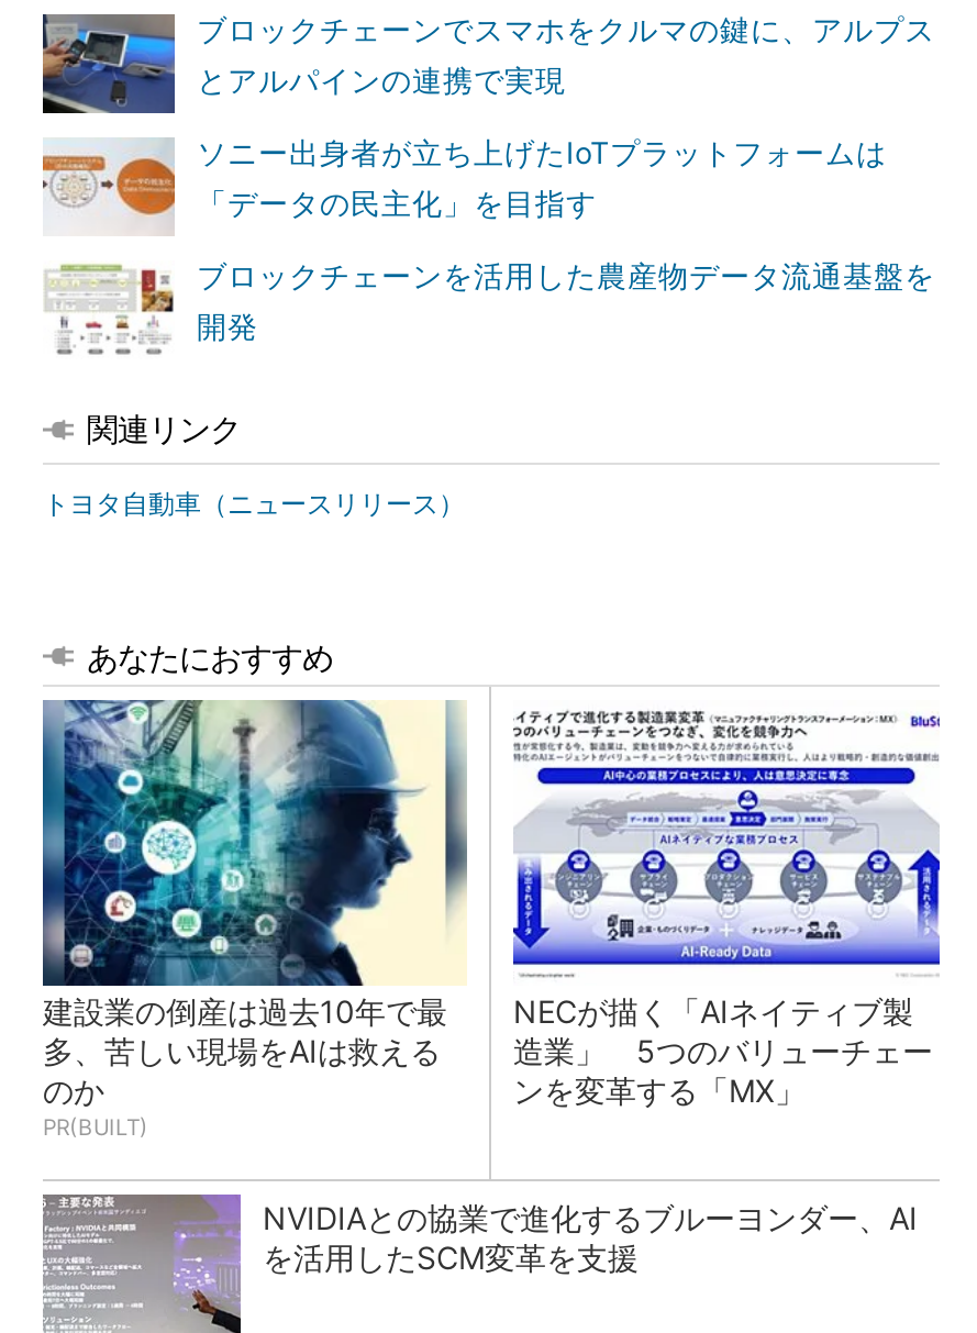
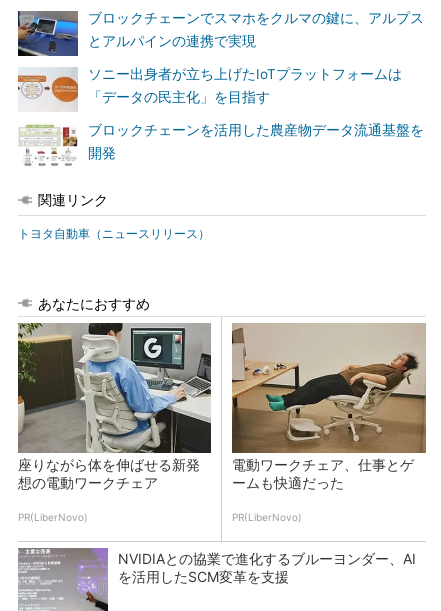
[41,700,467,1140] [image] | 建設業の倒産は過去10年で最 | 多、苦しい現場をAIは救える | のか | PR(BUILT) -> [17,322,212,523] [image] | 座りながら体を伸ばせる新発 | 想の電動ワークチェア | PR(LiberNovo)
[511,700,942,1109] [image] | NECが描く「AIネイティブ製 | 造業」 5つのバリューチェー | ンを変革する「MX」 -> [231,322,427,523] [image] | 電動ワークチェア、仕事とゲ | ームも快適だった | PR(LiberNovo)

